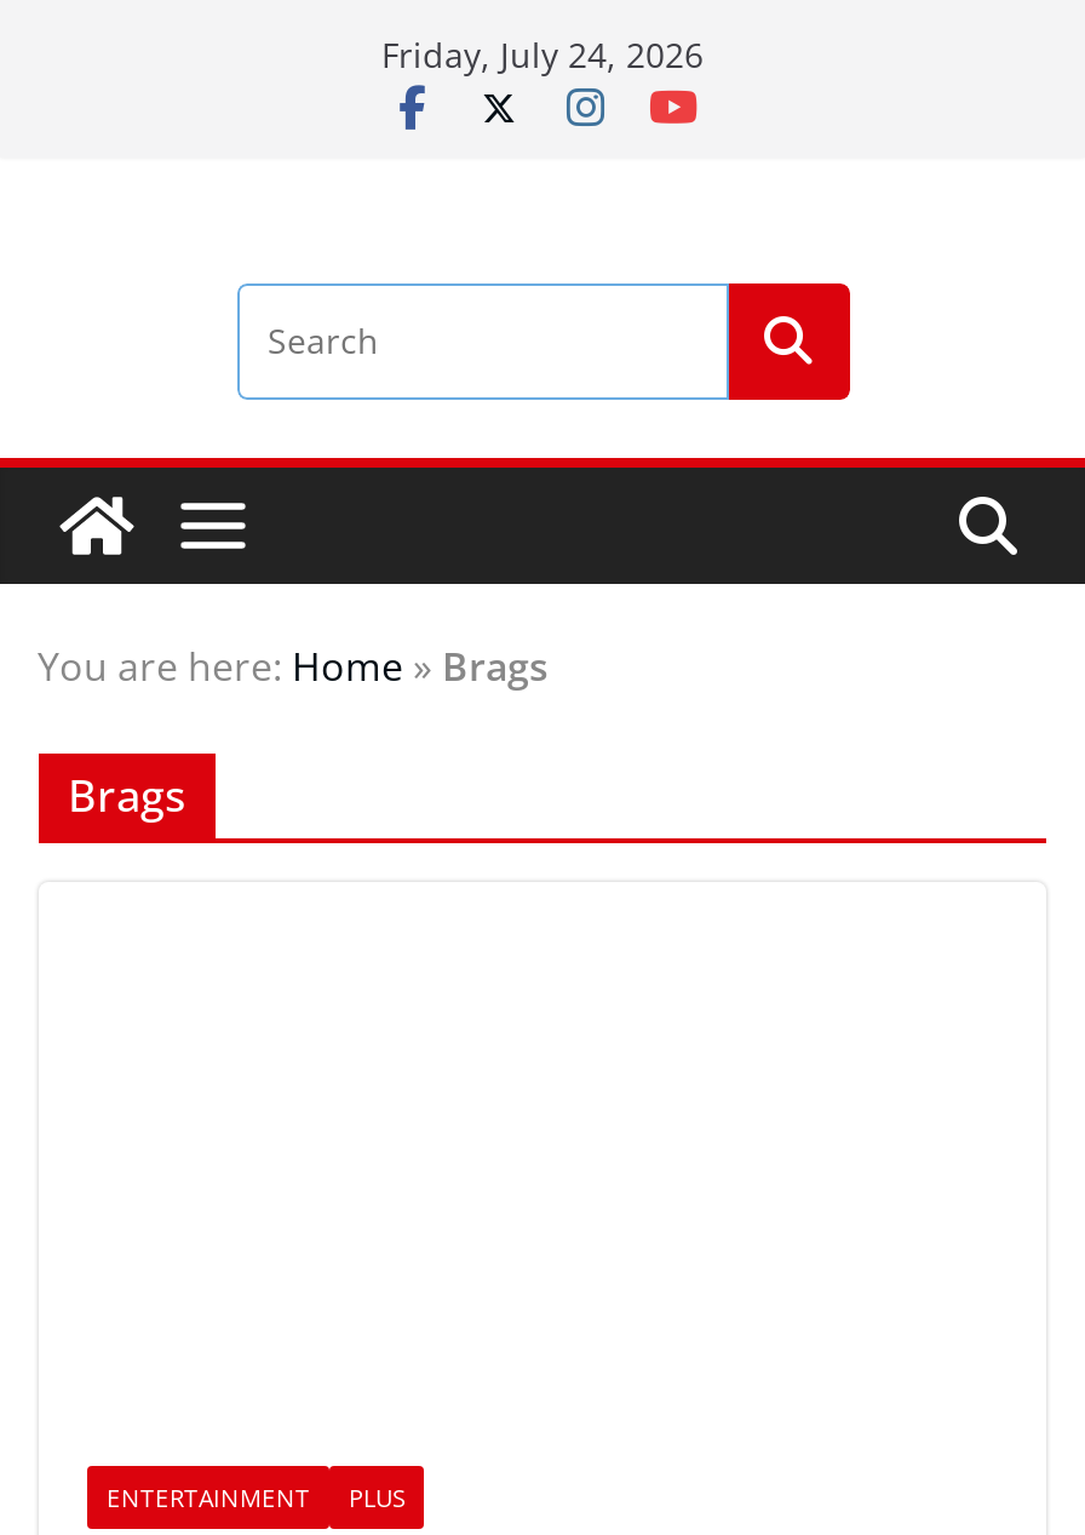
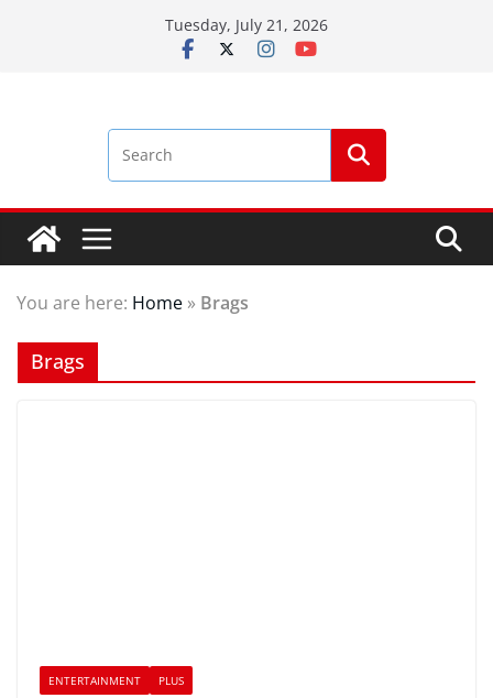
[381,31,704,78] Friday, July 24, 2026 -> [165,14,328,35] Tuesday, July 21, 2026

